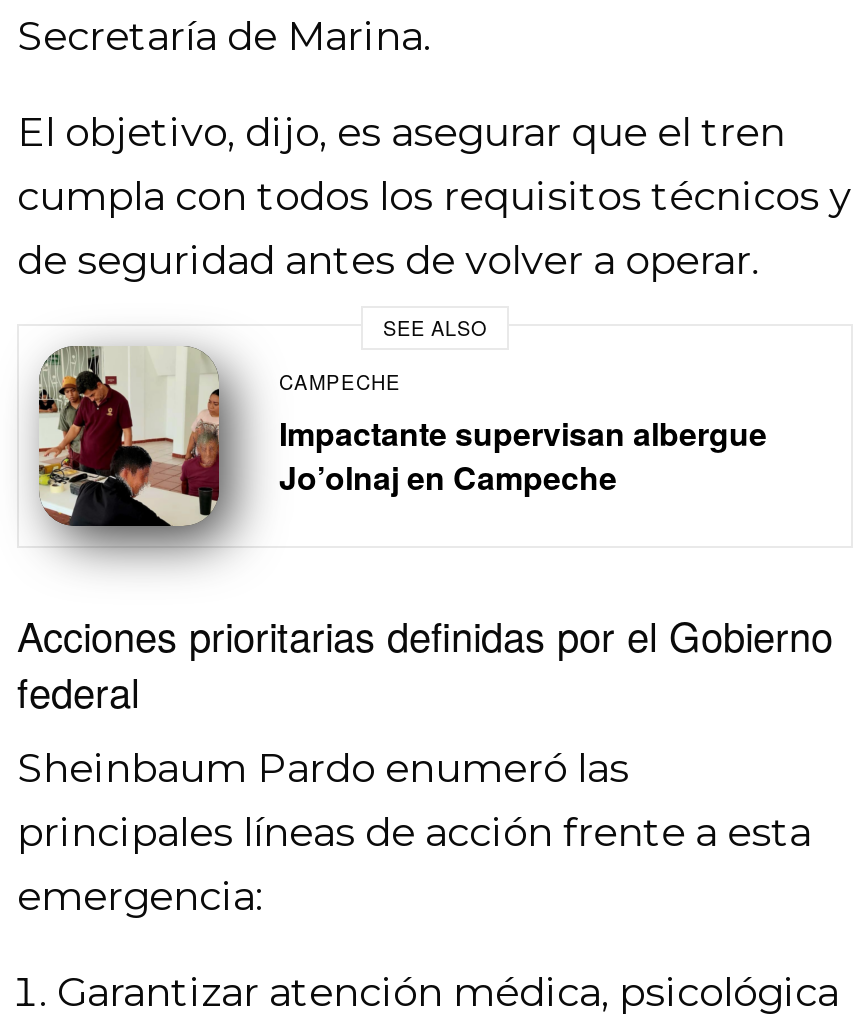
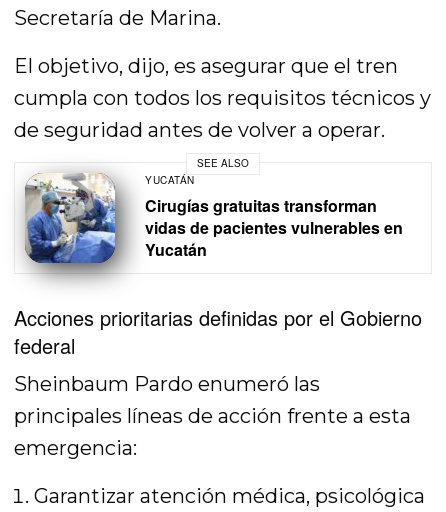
[37,344,767,528] [image] | CAMPECHE | Impactante supervisan albergue | Jo’olnaj en Campeche -> [25,173,403,264] [image] | YUCATÁN | Cirugías gratuitas transforman | vidas de pacientes vulnerables en | Yucatán

